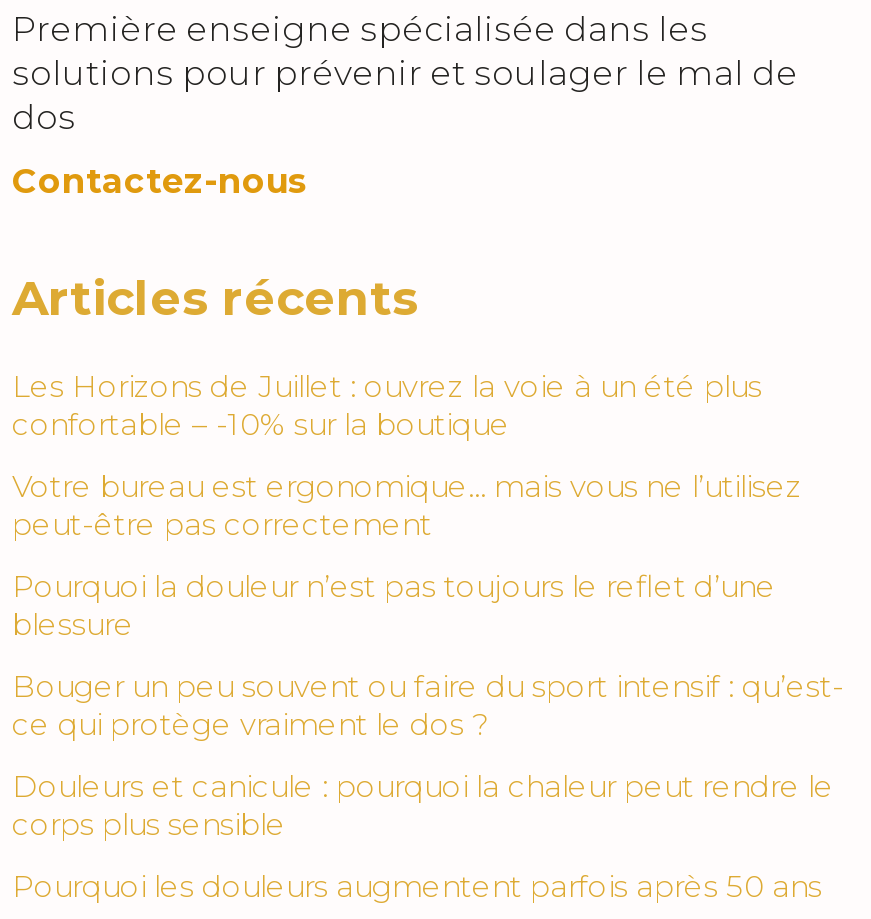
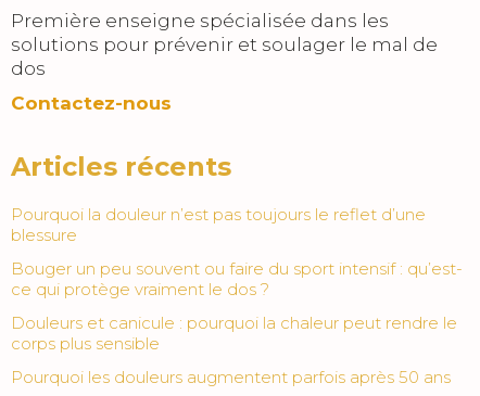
[12,366,802,542] Les Horizons de Juillet : ouvrez la voie à un été plus | confortable – -10% sur la boutique | Votre bureau est ergonomique… mais vous ne l’utilisez | peut-être pas correctement -> none

